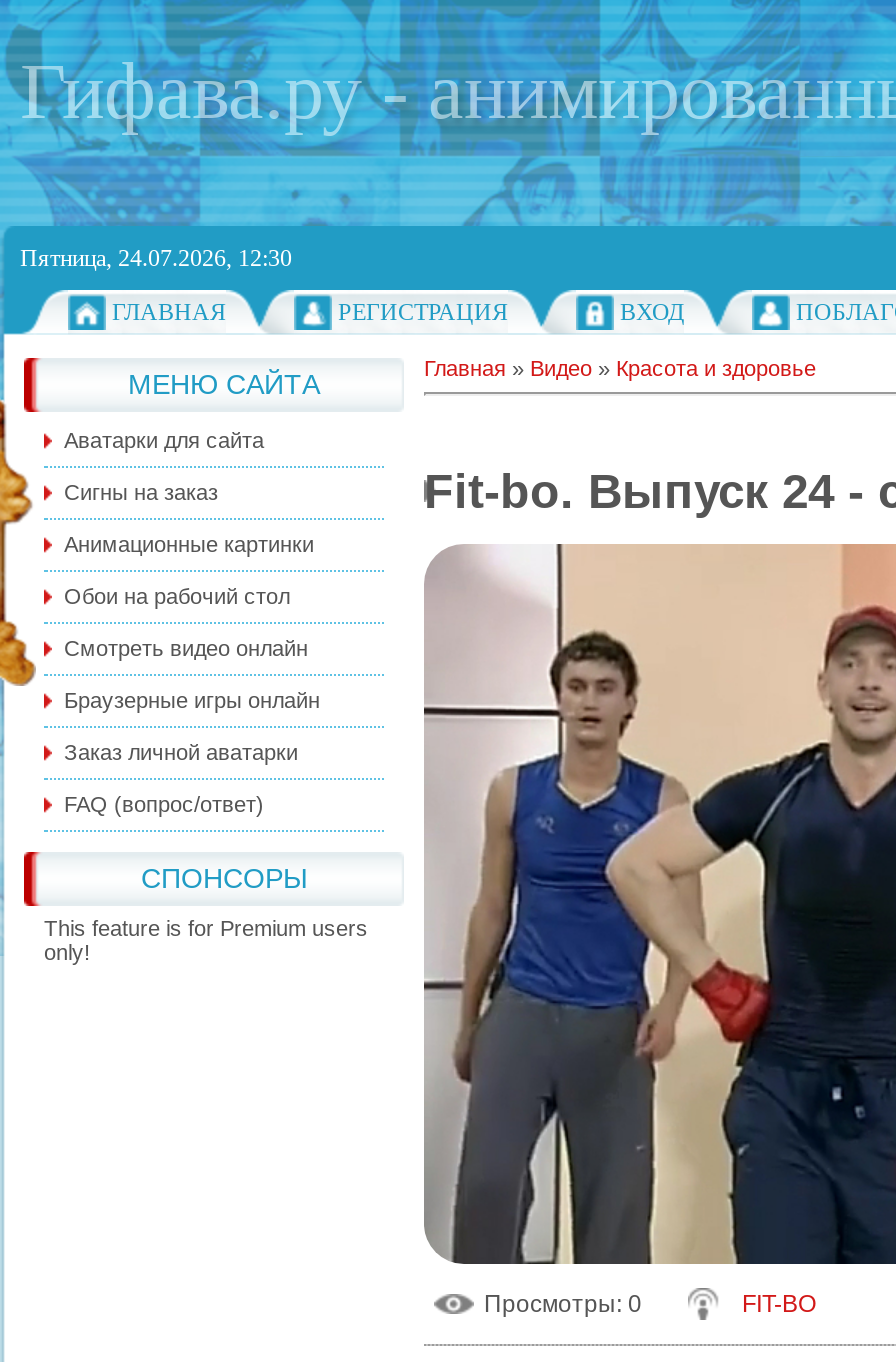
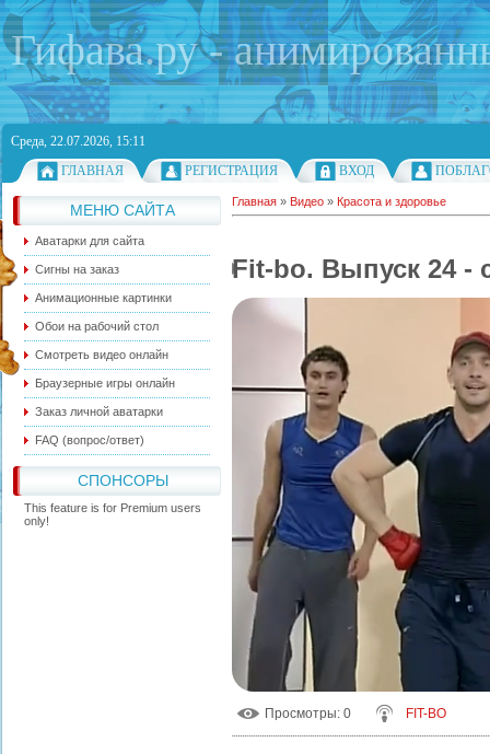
[20,244,292,272] Пятница, 24.07.2026, 12:30 -> [11,134,145,149] Среда, 22.07.2026, 15:11

